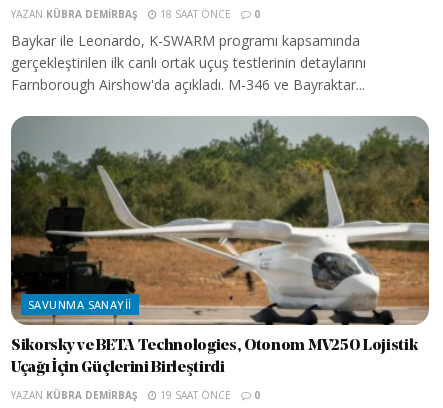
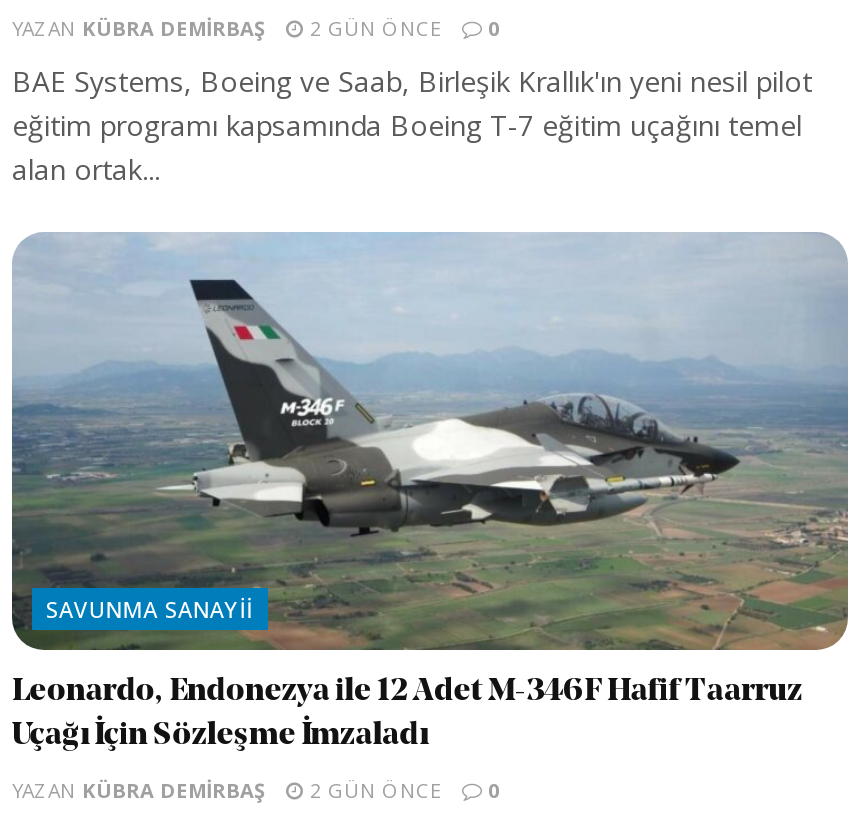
[11,7,260,21] YAZAN KÜBRA DEMIRBAŞ 18 SAAT ÖNCE 0 -> [12,13,500,41] YAZAN KÜBRA DEMIRBAŞ 2 GÜN ÖNCE 0
[11,31,366,94] Baykar ile Leonardo, K-SWARM programı kapsamında | gerçekleştirilen ilk canlı ortak uçuş testlerinin detaylarını | Farnborough Airshow'da açıkladı. M-346 ve Bayraktar... -> [12,61,812,187] BAE Systems, Boeing ve Saab, Birleşik Krallık'ın yeni nesil pilot | eğitim programı kapsamında Boeing T-7 eğitim uçağını temel | alan ortak...
[10,116,430,376] [image] | Sikorsky ve BETA Technologies, Otonom MV250 Lojistik | Uçağı İçin Güçlerini Birleştirdi -> [10,232,850,751] [image] | Leonardo, Endonezya ile 12 Adet M-346F Hafif Taarruz | Uçağı İçin Sözleşme İmzaladı
[11,388,260,402] YAZAN KÜBRA DEMIRBAŞ 19 SAAT ÖNCE 0 -> [12,775,500,803] YAZAN KÜBRA DEMIRBAŞ 2 GÜN ÖNCE 0

